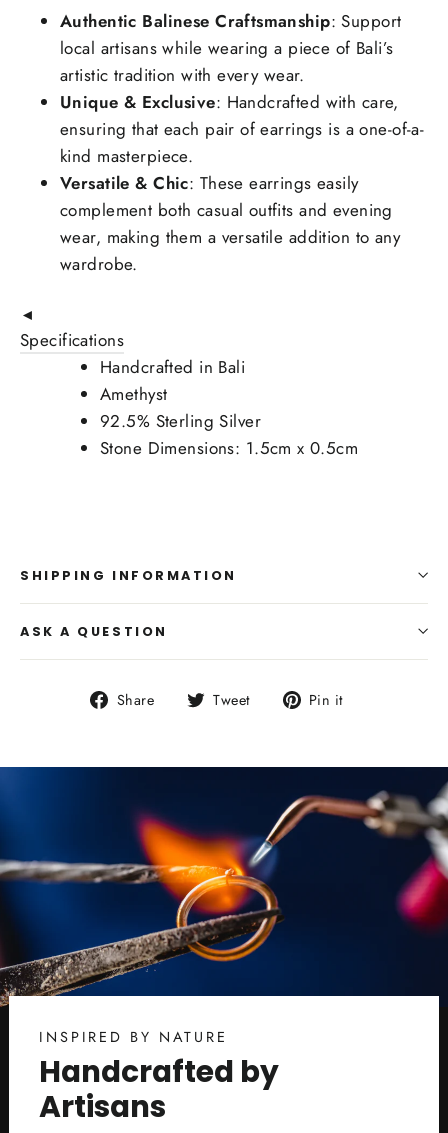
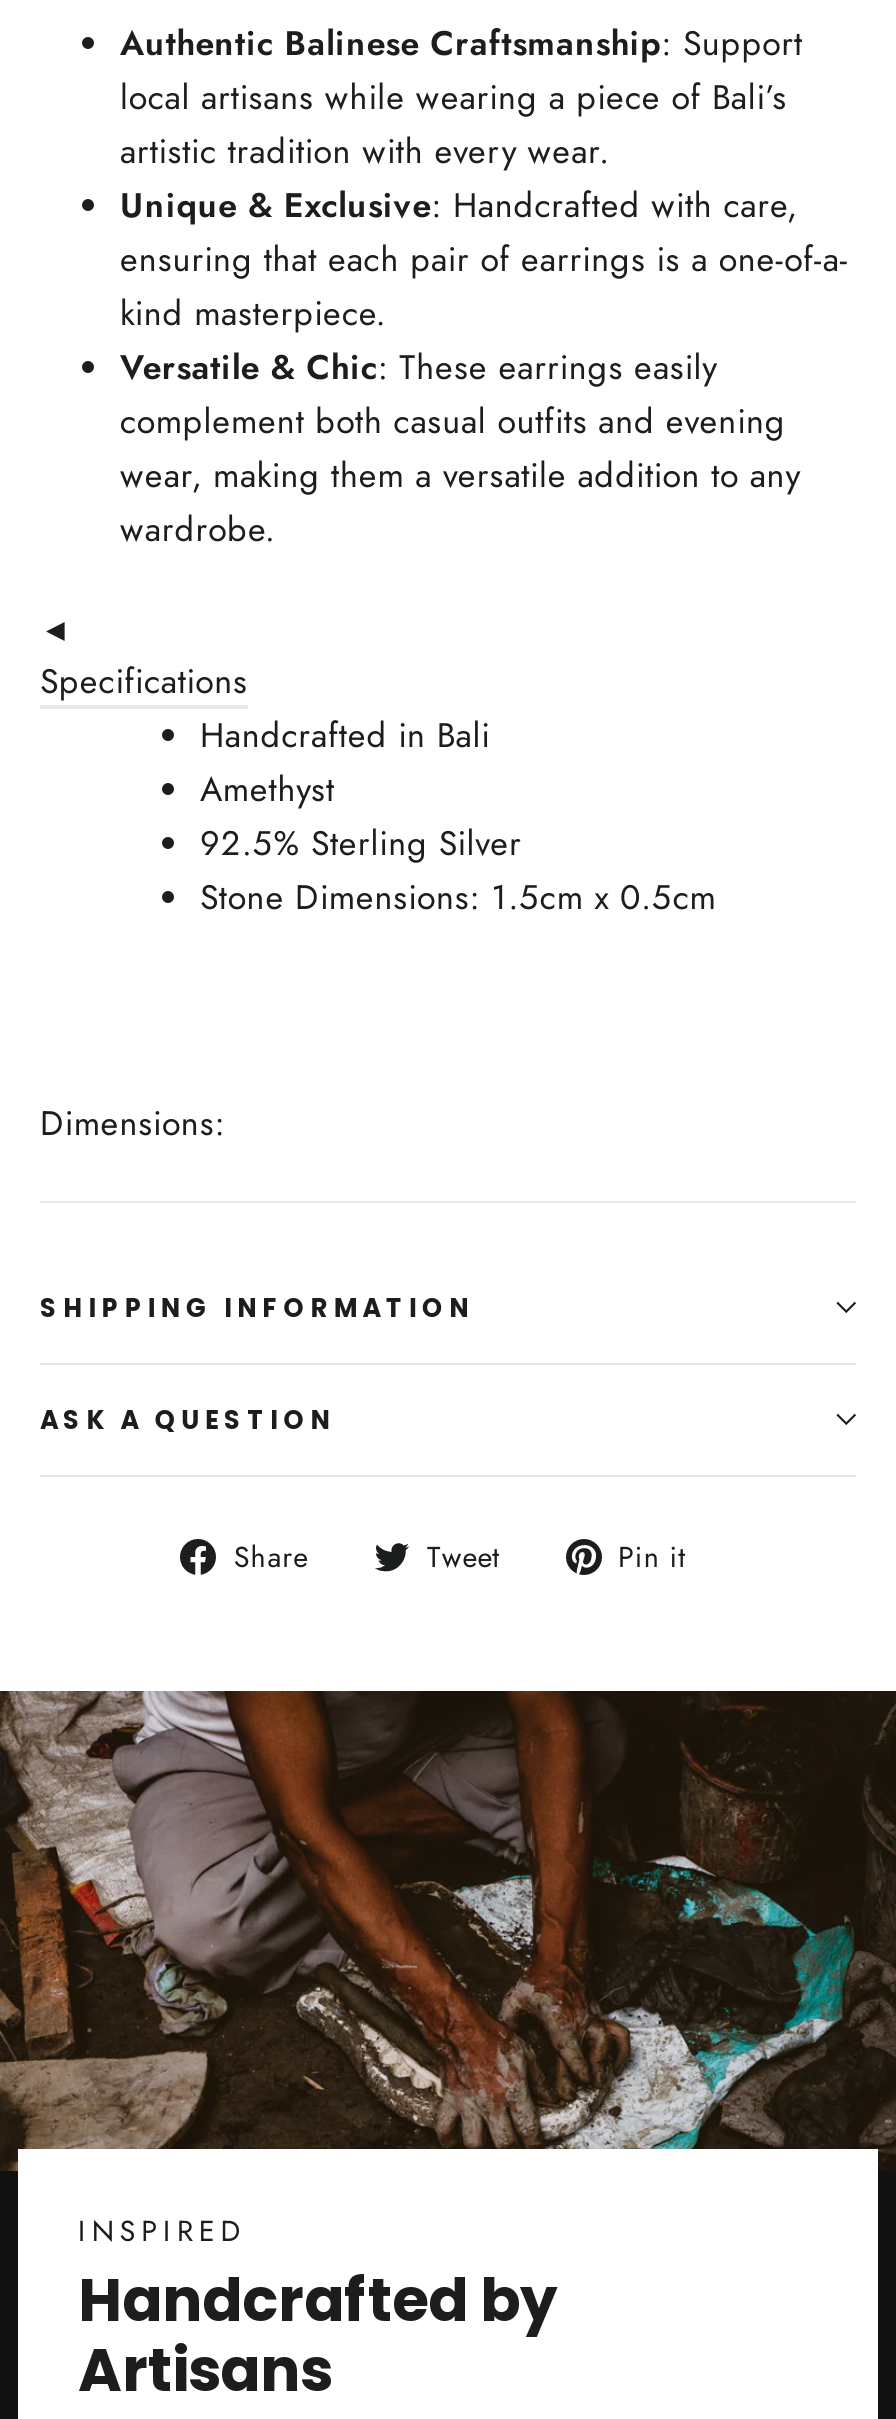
none -> [40,1098,225,1146] Dimensions:
[3,766,445,1047] [image] | INSPIRED BY NATURE -> [6,1689,890,2250] [image] | INSPIRED

